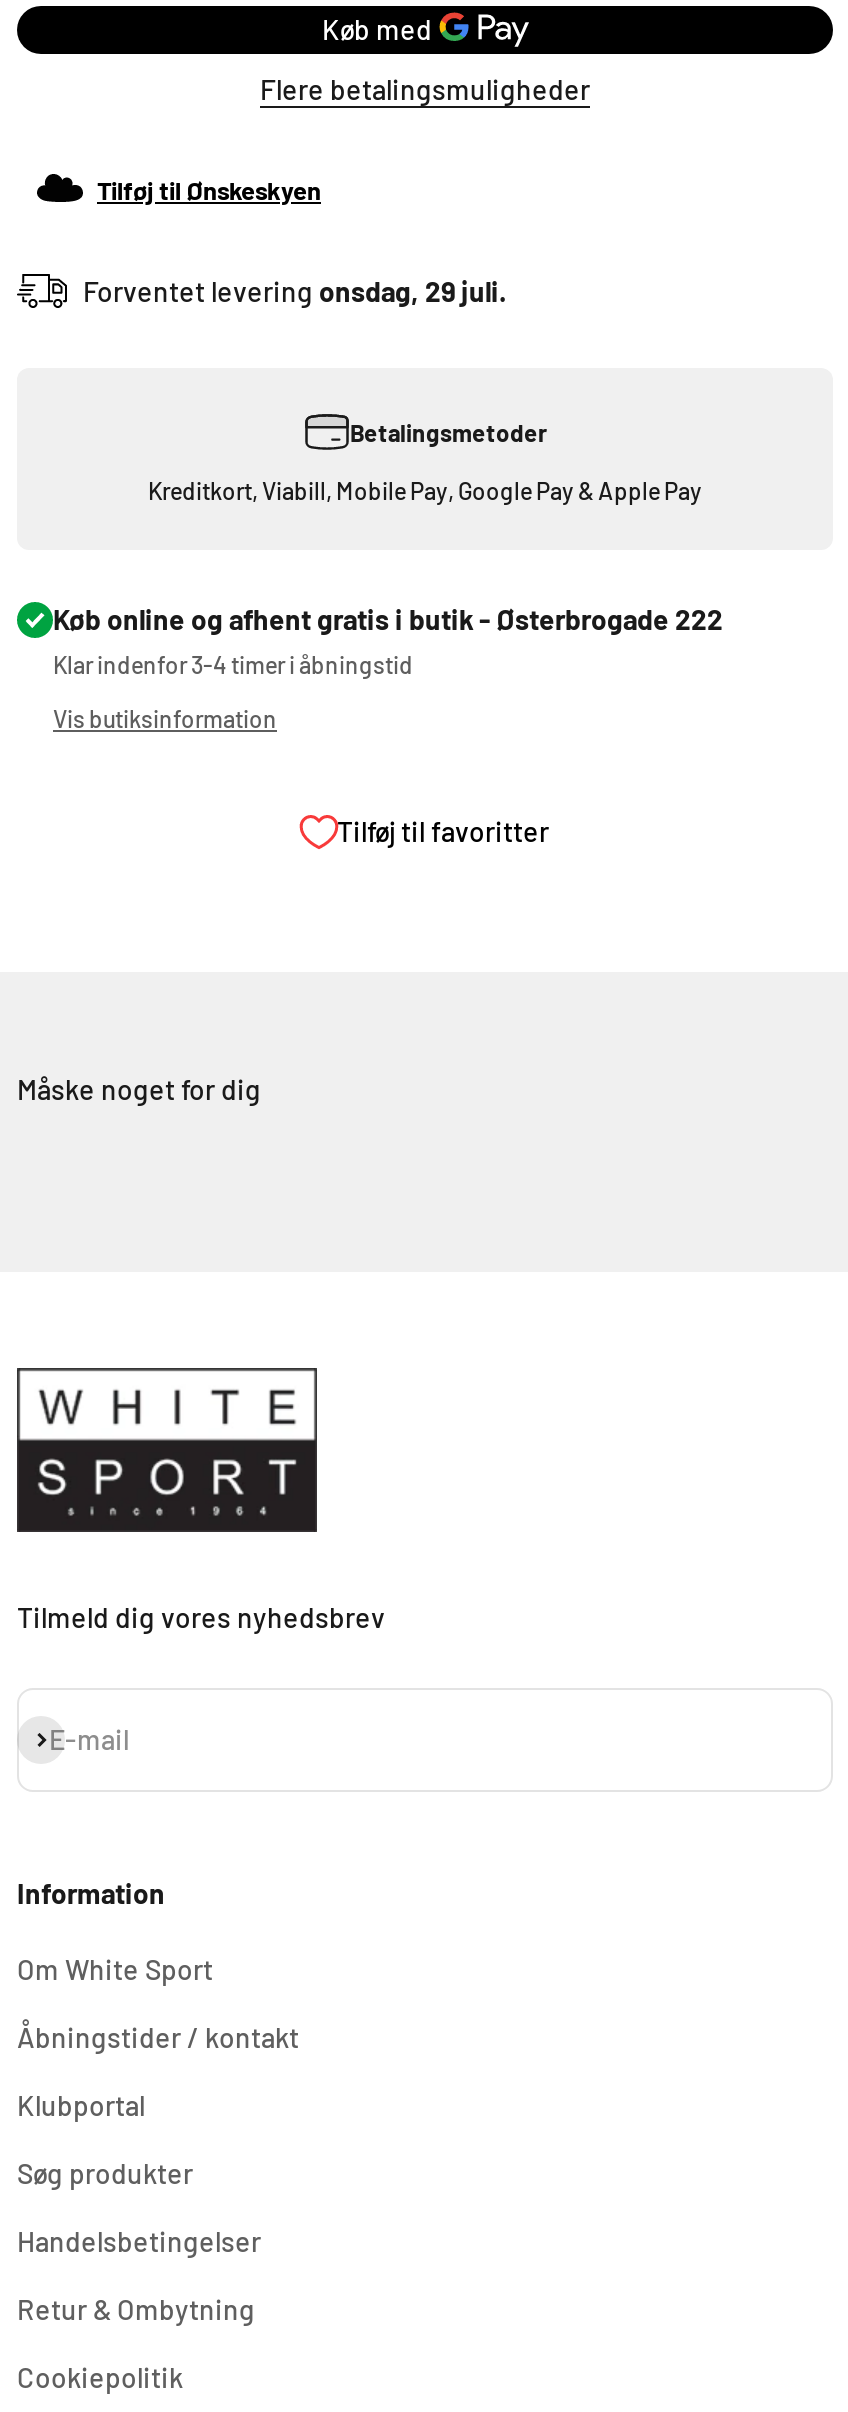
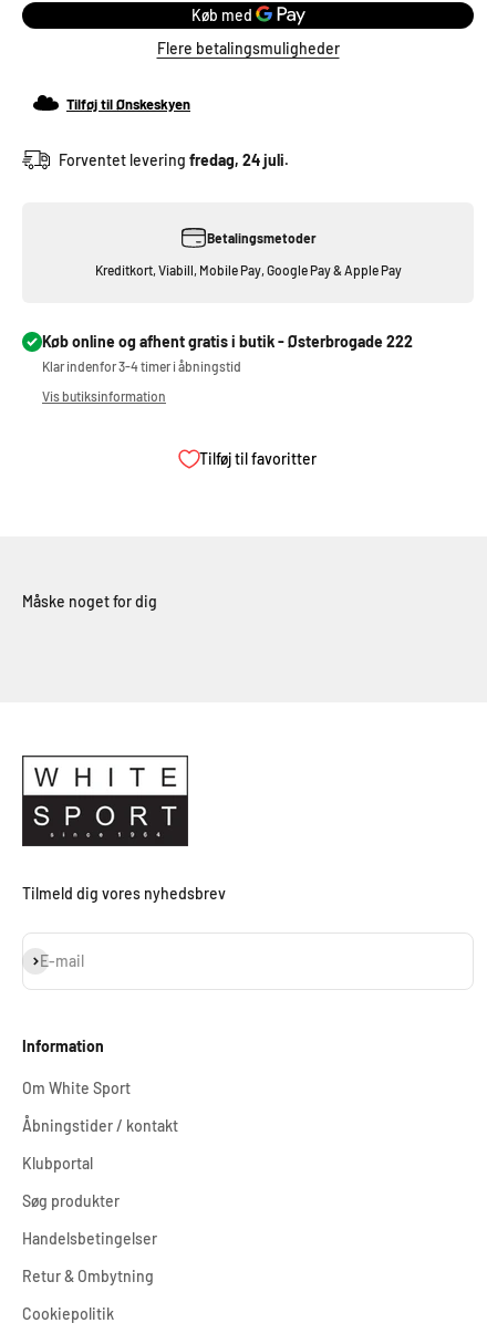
[77,274,507,308] Forventet levering onsdag, 29 juli. -> [55,151,289,169] Forventet levering fredag, 24 juli.

